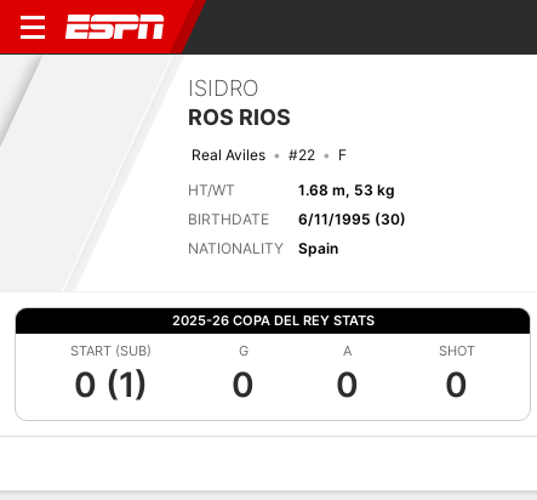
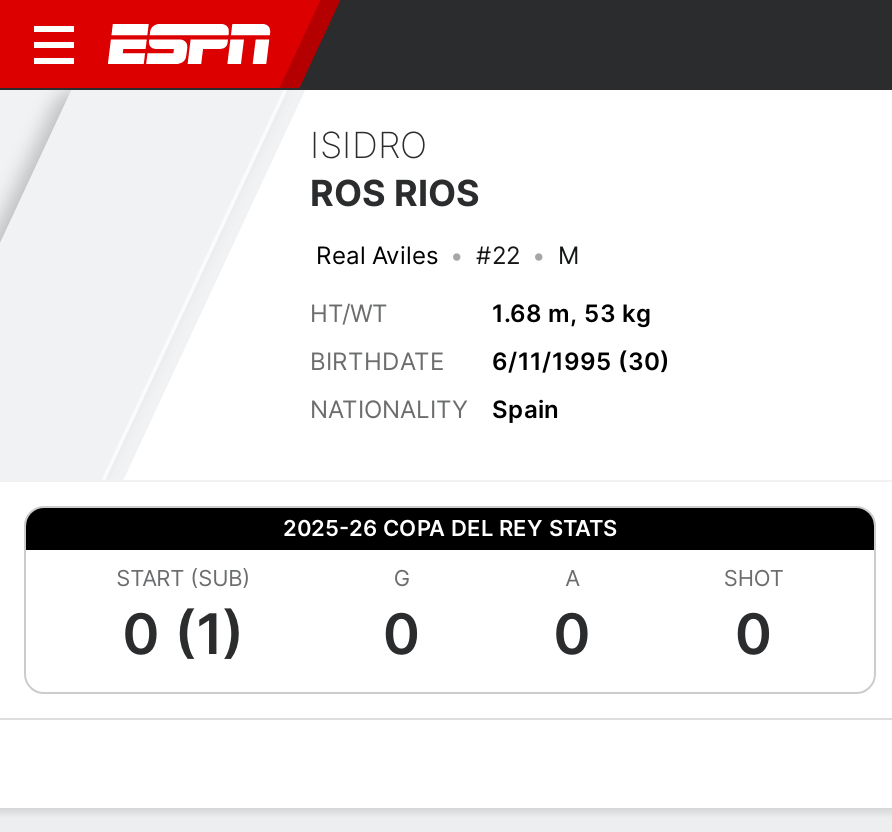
[338,145,347,163] F -> [558,239,580,269] M

